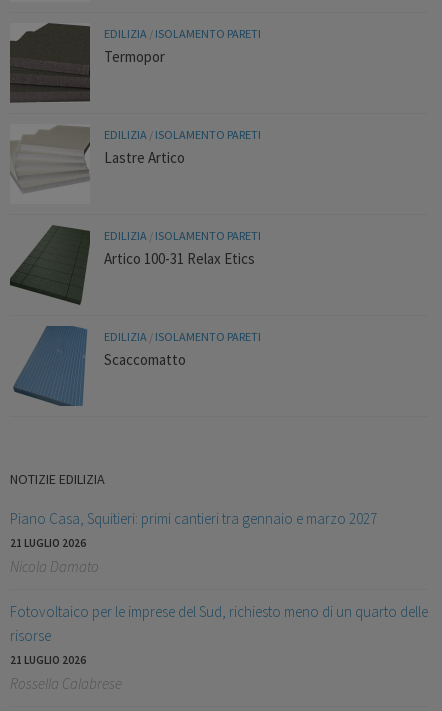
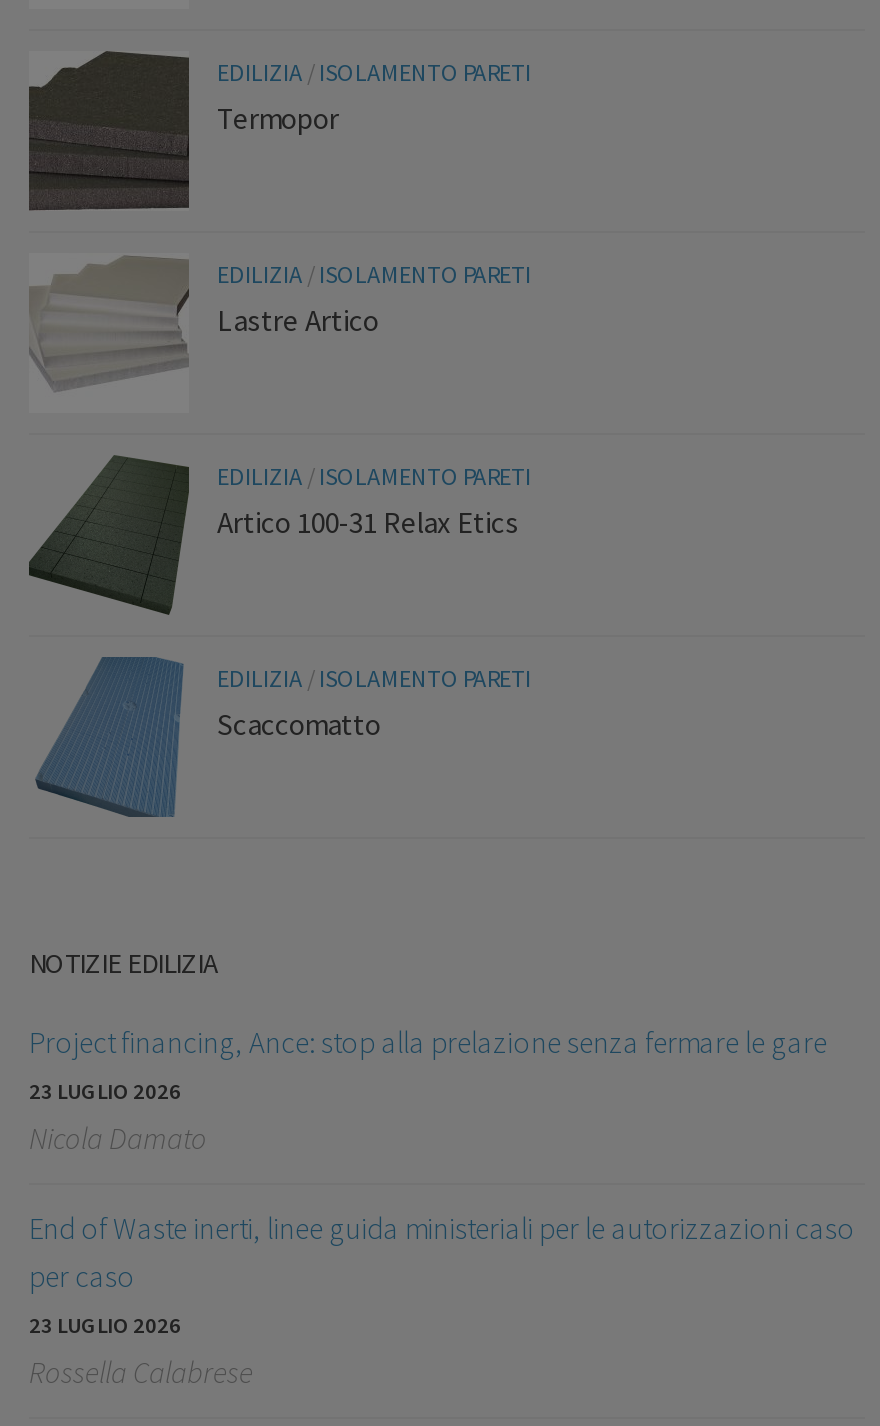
[10,509,377,550] Piano Casa, Squitieri: primi cantieri tra gennaio e marzo 2027 | 21 LUGLIO 2026 -> [29,1022,827,1104] Project financing, Ance: stop alla prelazione senza fermare le gare | 23 LUGLIO 2026
[10,602,428,667] Fotovoltaico per le imprese del Sud, richiesto meno di un quarto delle | risorse | 21 LUGLIO 2026 -> [29,1208,855,1338] End of Waste inerti, linee guida ministeriali per le autorizzazioni caso | per caso | 23 LUGLIO 2026

